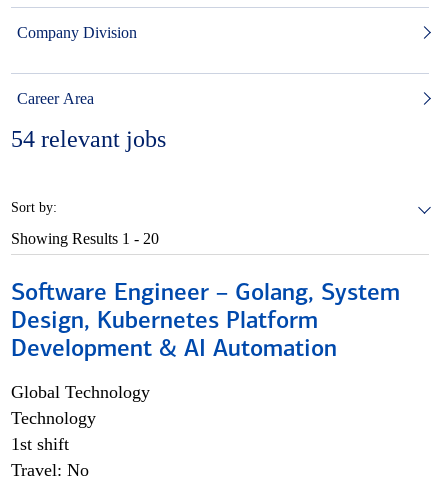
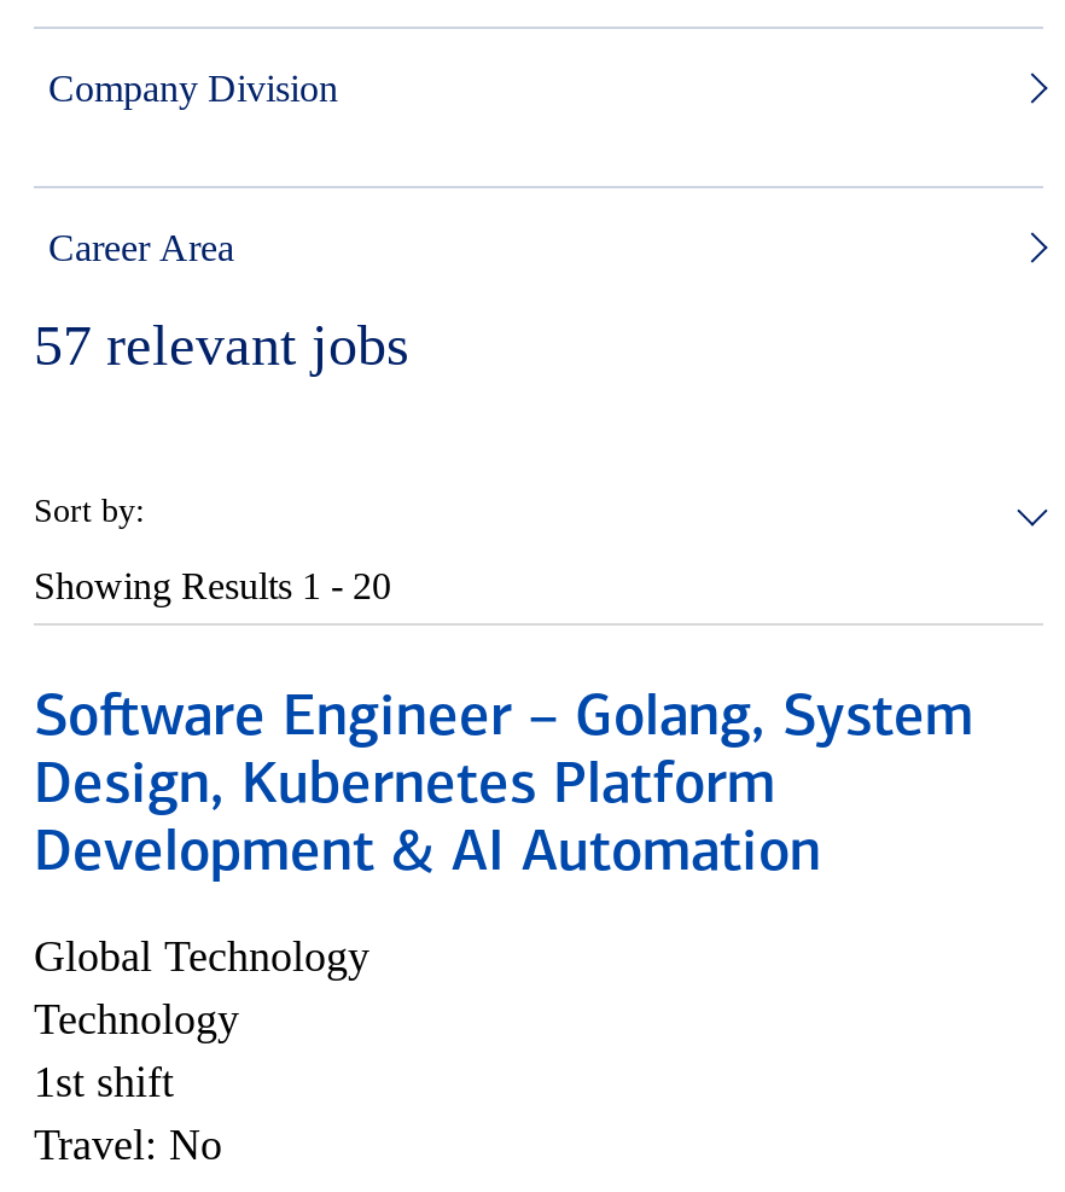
[11,126,166,152] 54 relevant jobs -> [34,314,408,377] 57 relevant jobs

